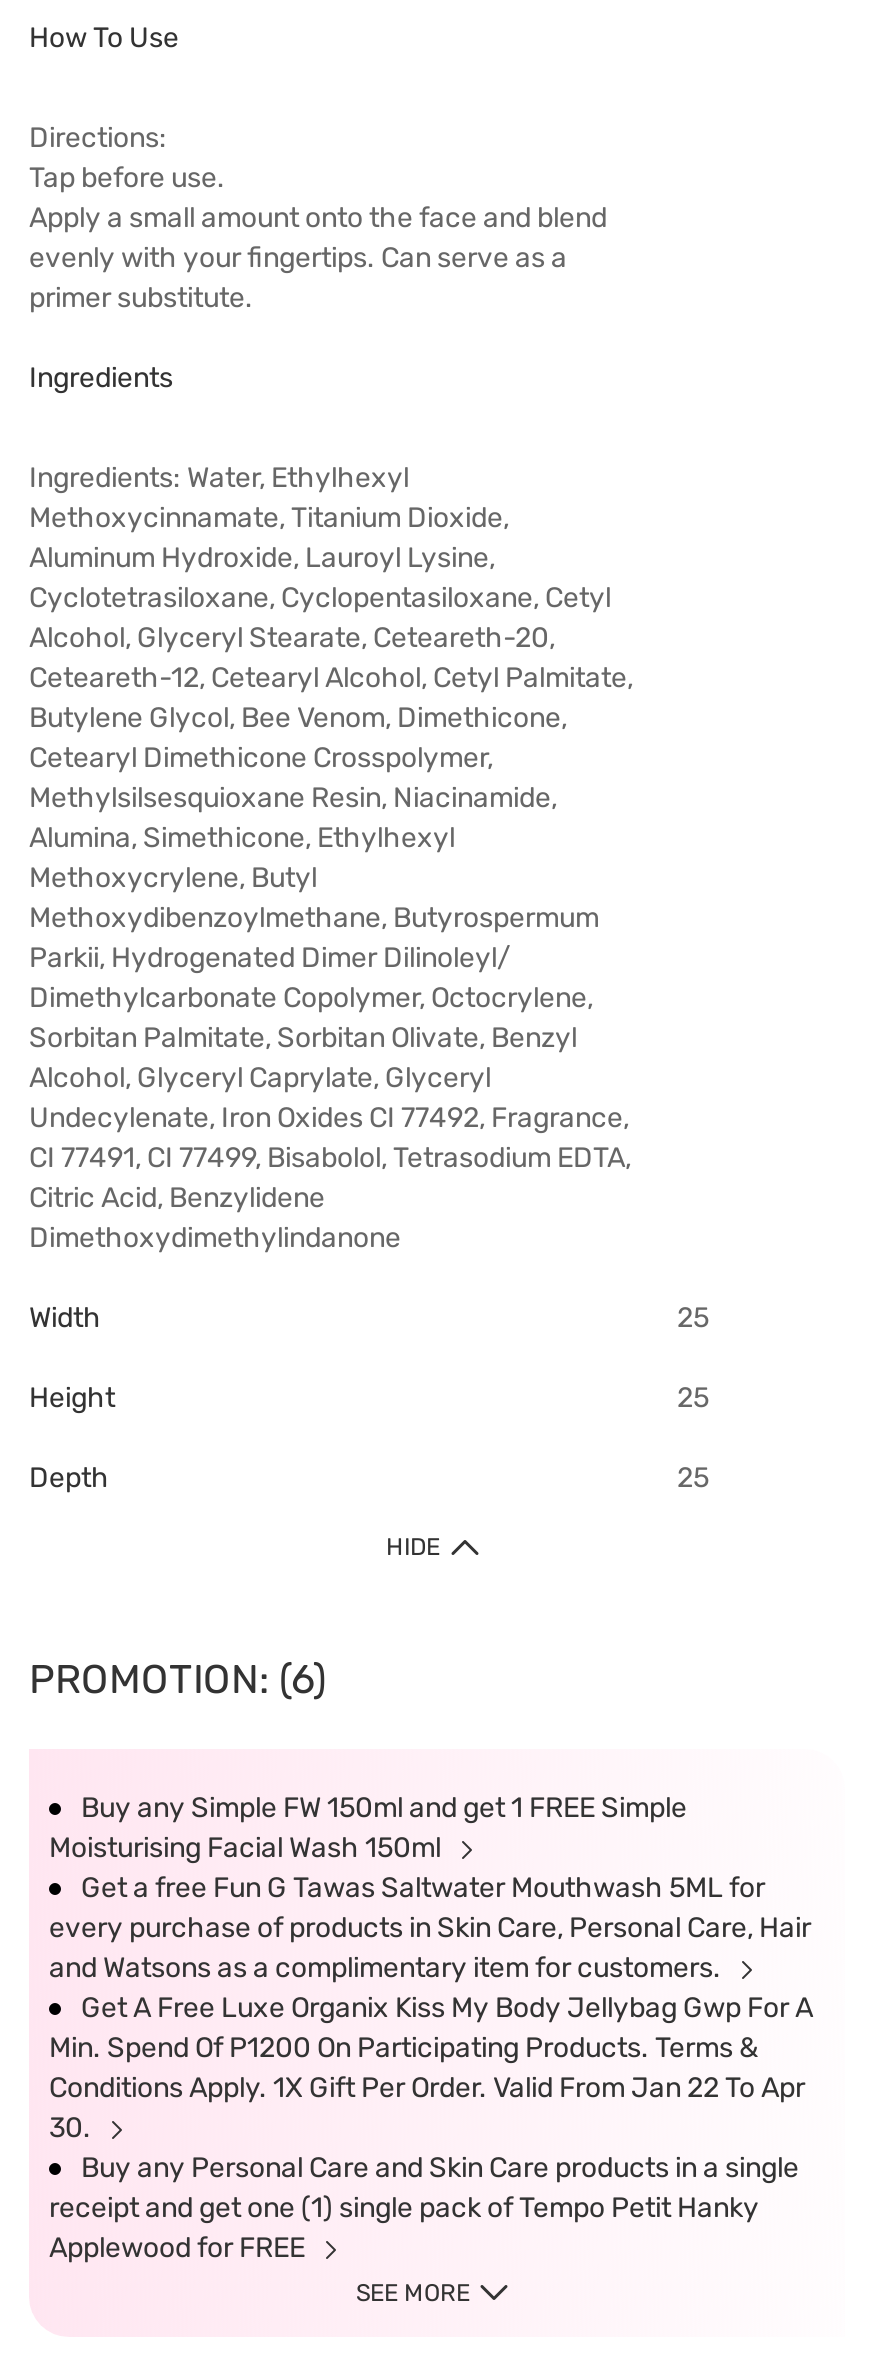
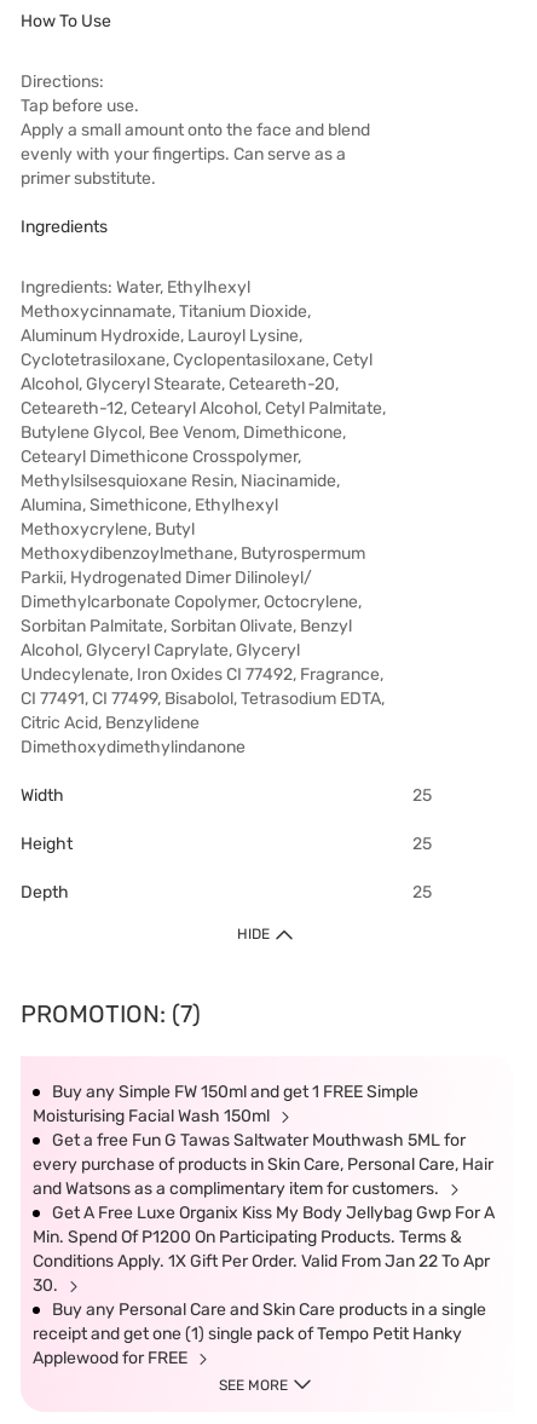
[29,1655,327,1703] PROMOTION: (6) -> [21,999,201,1028] PROMOTION: (7)

